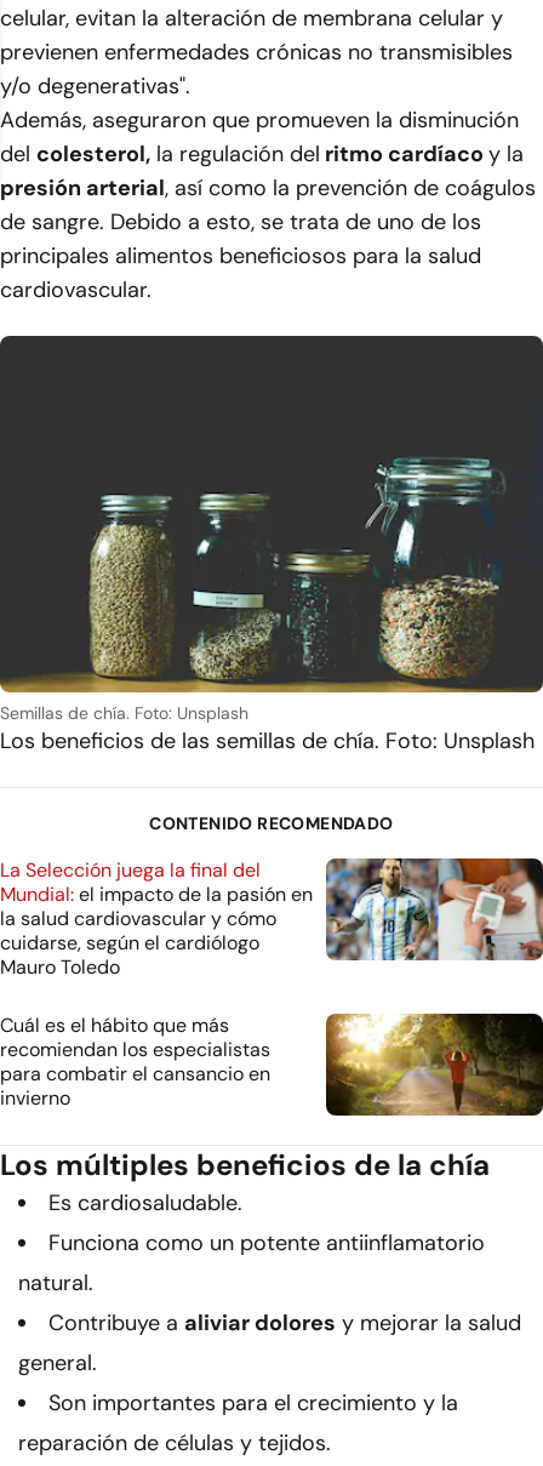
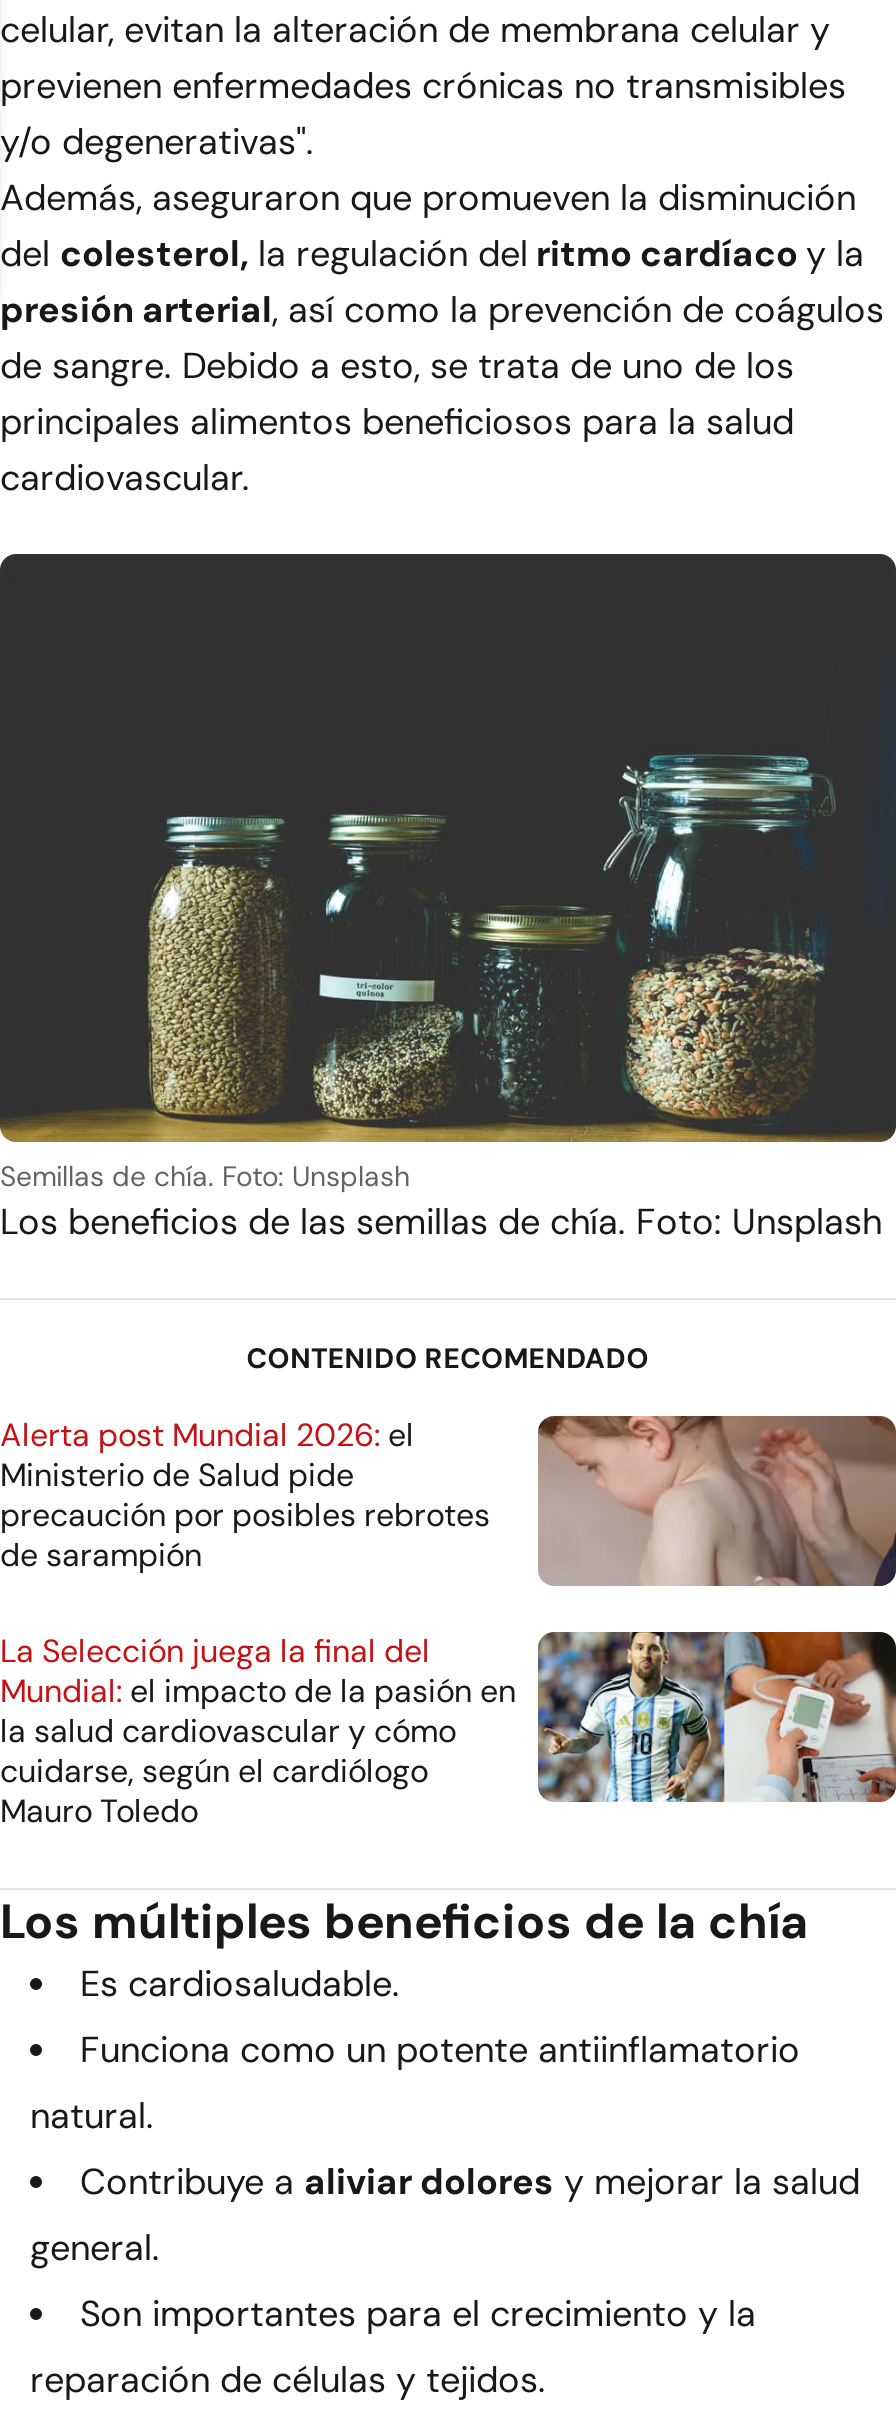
none -> [0,1414,890,1588] [image] | Alerta post Mundial 2026: el | Ministerio de Salud pide | precaución por posibles rebrotes | de sarampión
moved [0,856,543,980] -> [0,1628,896,1833]: [image] | La Selección juega la final del | Mundial: el impacto de la pasión en | la salud cardiovascular y cómo | cuidarse, según el cardiólogo | Mauro Toledo
[0,1013,270,1111] Cuál es el hábito que más | recomiendan los especialistas | para combatir el cansancio en | invierno -> none
[325,1012,539,1117] [image] -> none

